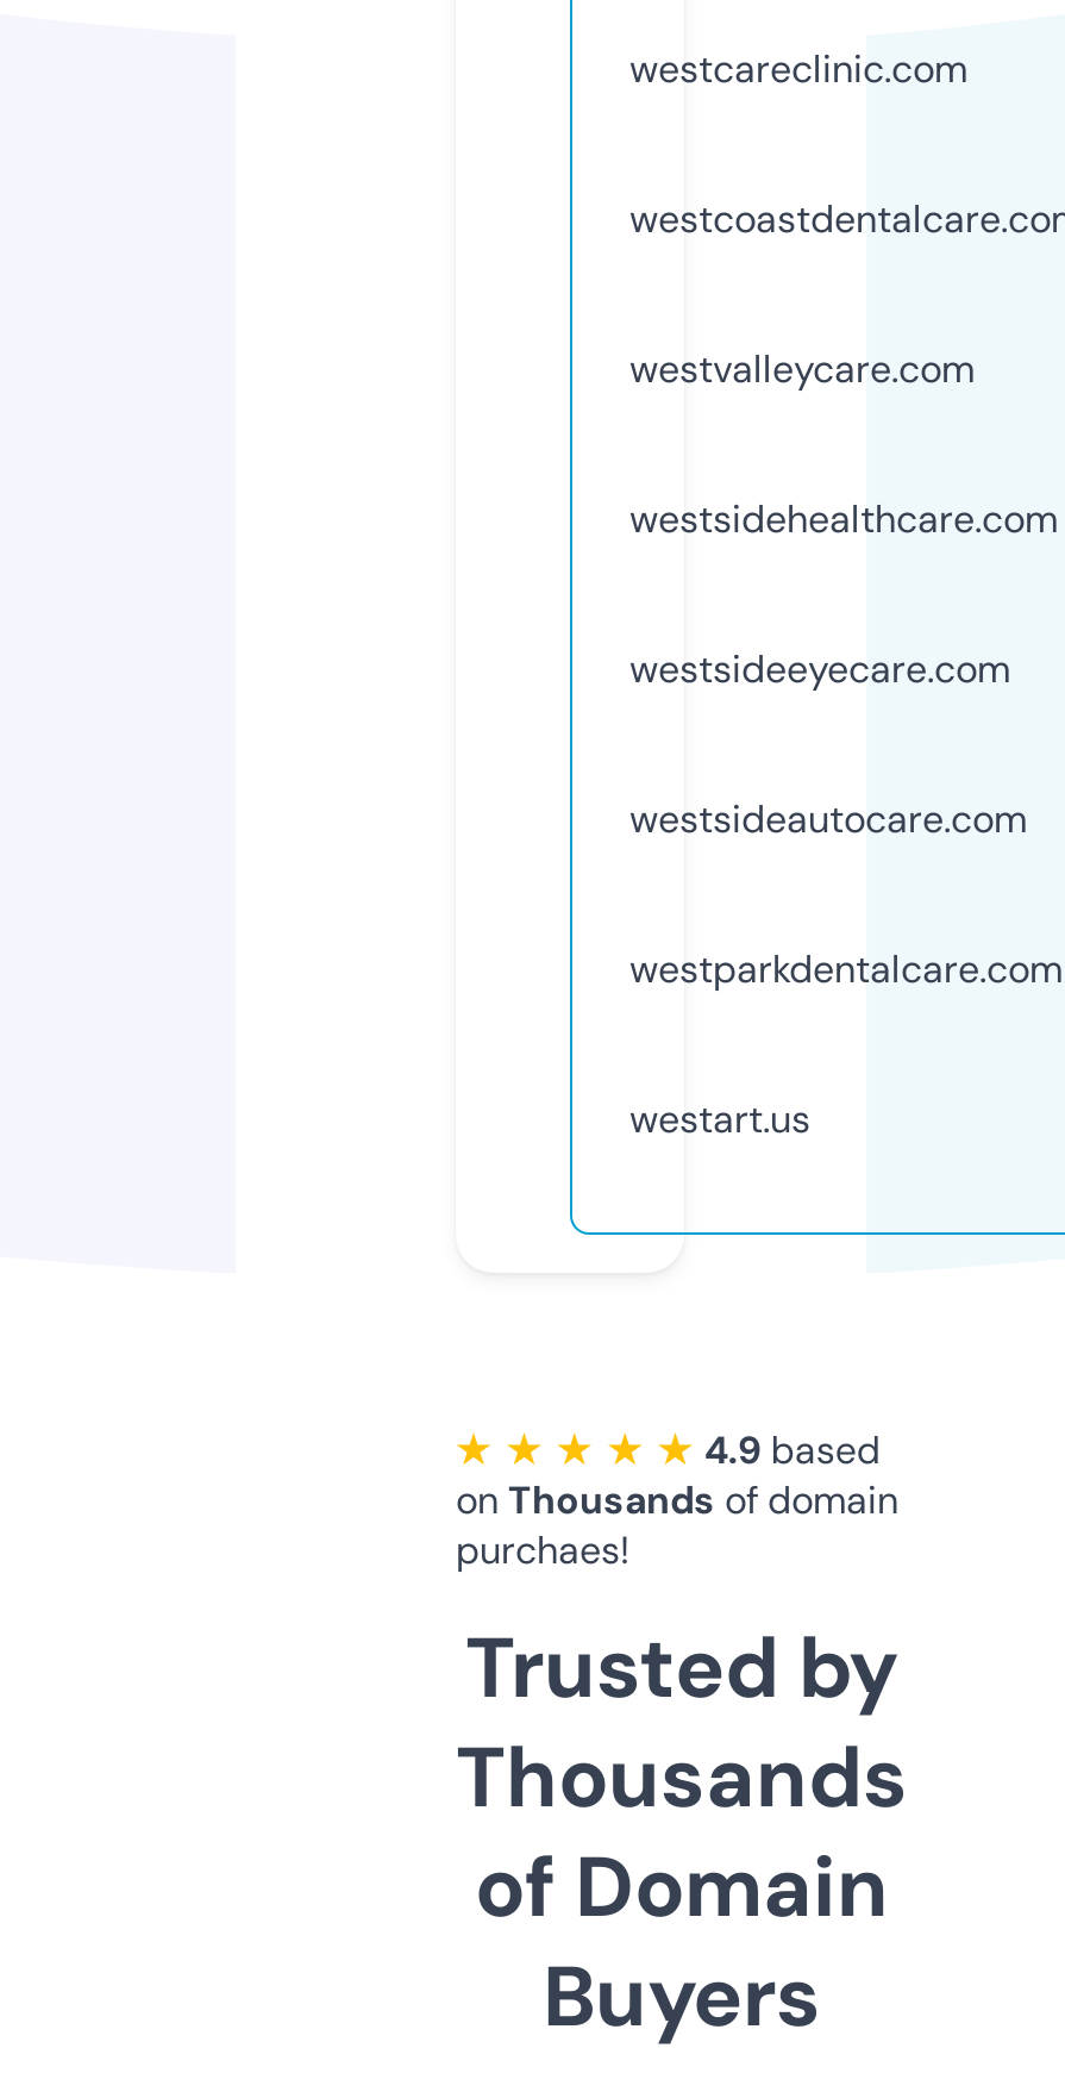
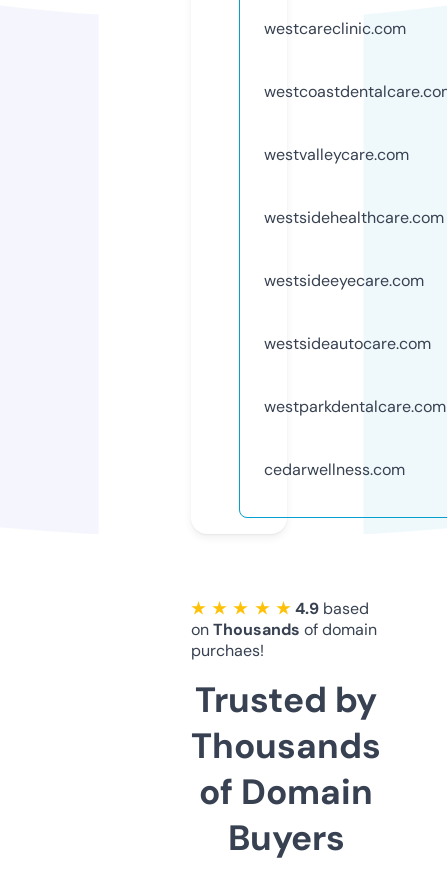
[629,1094,810,1144] westart.us -> [264,459,405,480] cedarwellness.com

